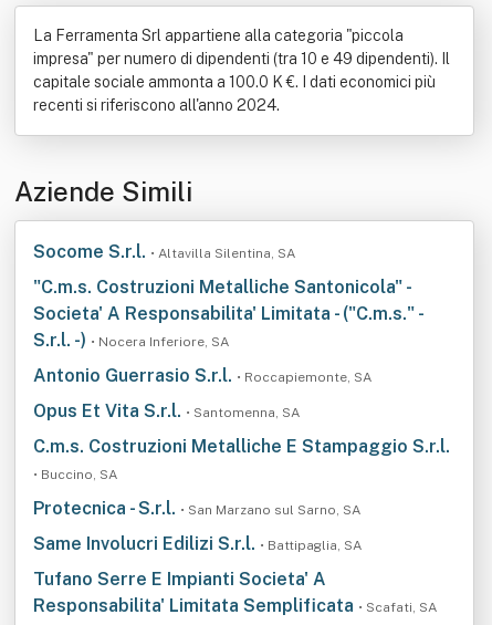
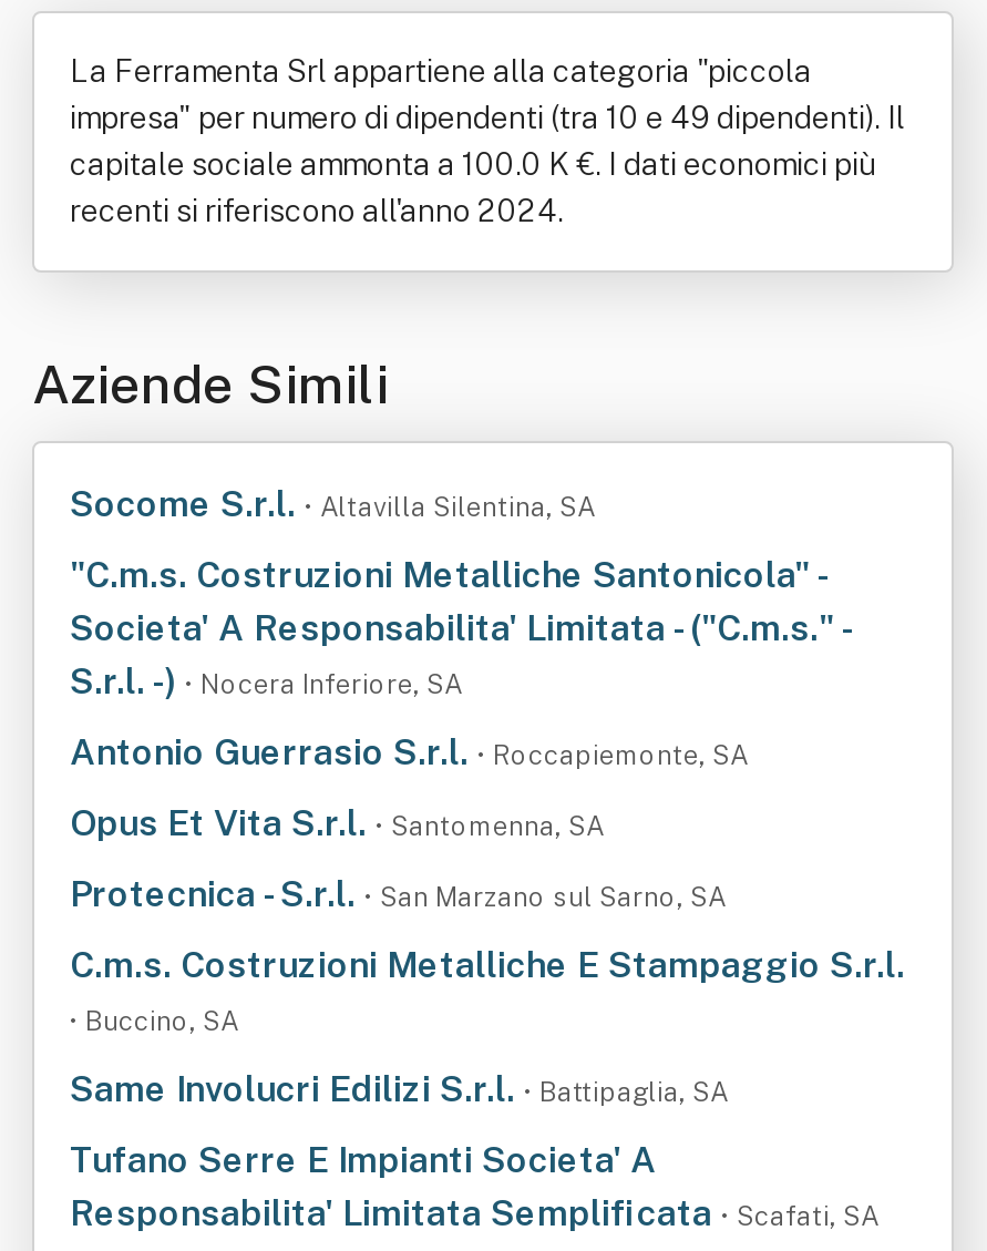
moved [33,436,450,482] -> [70,944,905,1037]: C.m.s. Costruzioni Metalliche E Stampaggio S.r.l. | • Buccino, SA
moved [33,498,360,519] -> [70,873,726,915]: Protecnica - S.r.l. • San Marzano sul Sarno, SA

